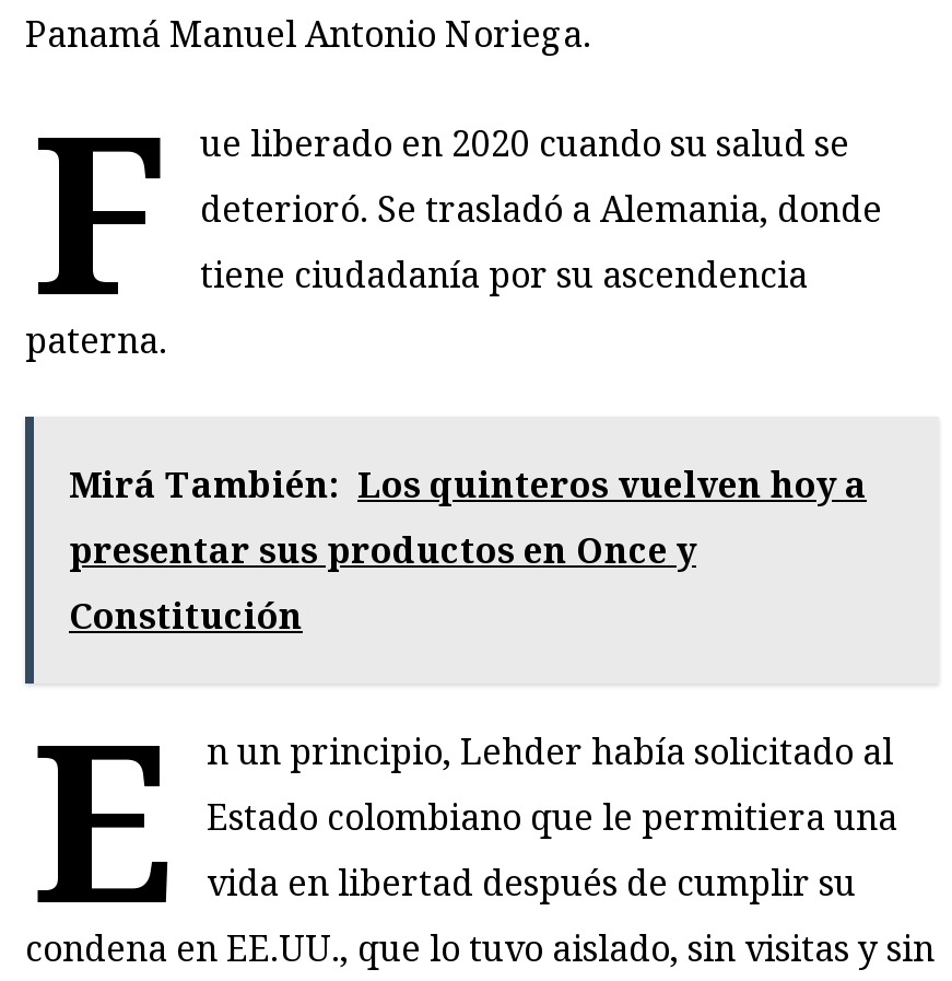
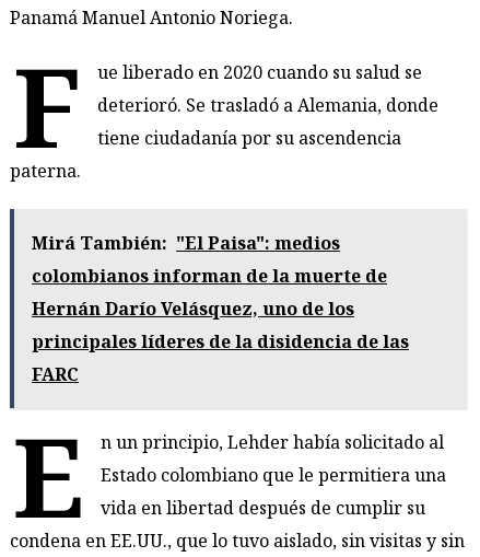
[69,460,867,640] Mirá También: Los quinteros vuelven hoy a | presentar sus productos en Once y | Constitución -> [32,231,409,386] Mirá También: "El Paisa": medios | colombianos informan de la muerte de | Hernán Darío Velásquez, uno de los | principales líderes de la disidencia de las | FARC

